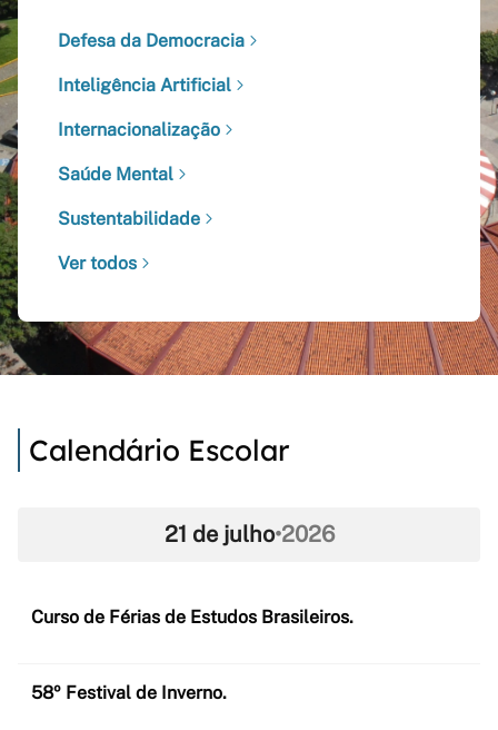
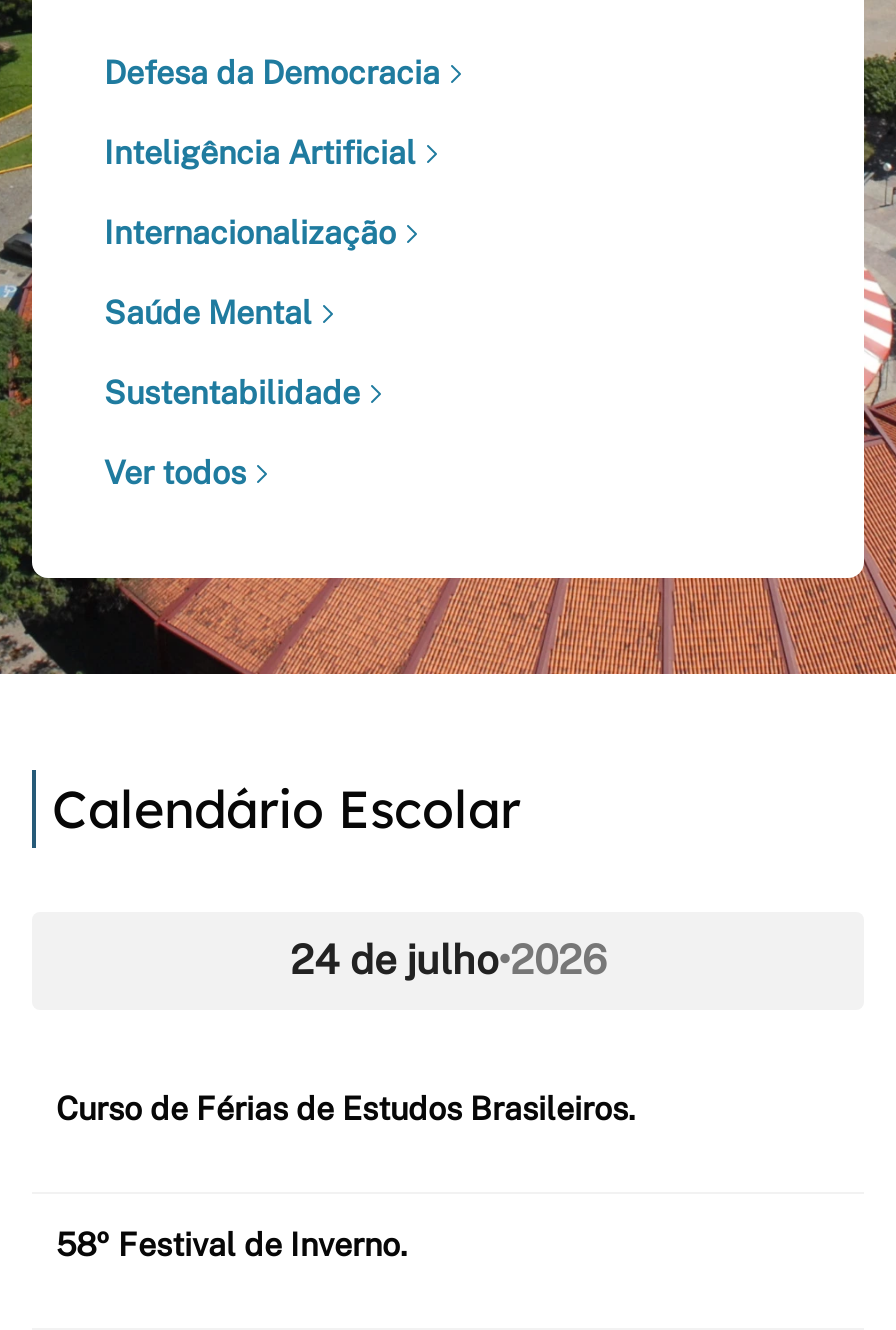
[164,521,334,548] 21 de julho•2026 -> [290,936,606,984] 24 de julho•2026

